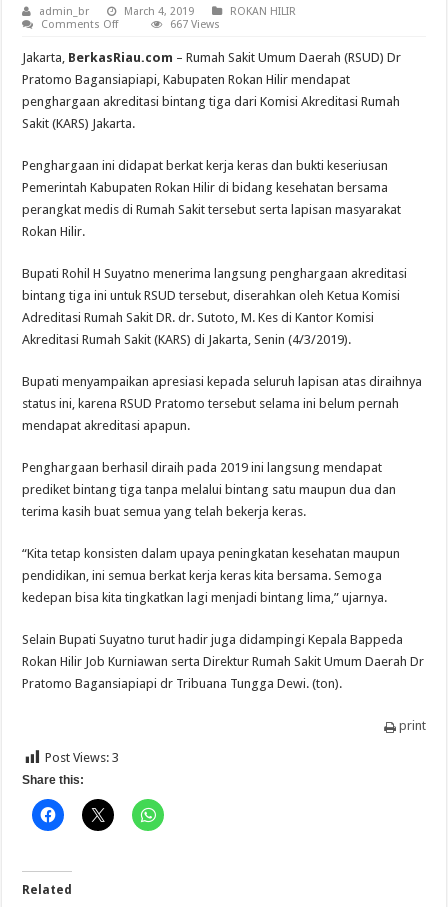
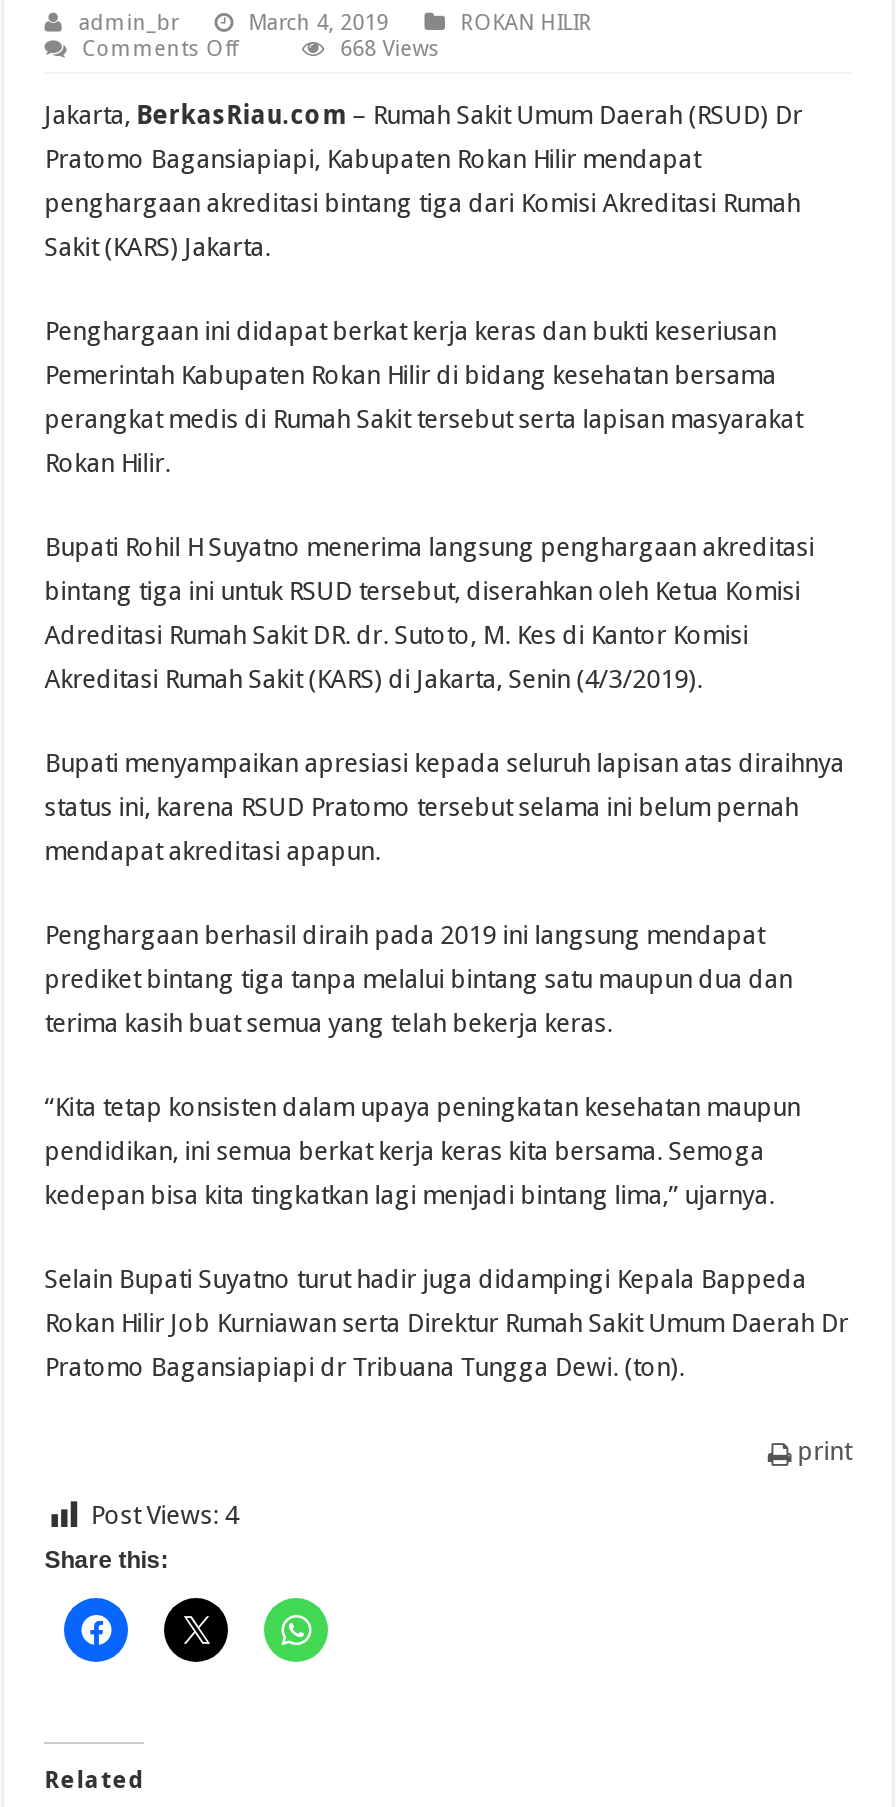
[170,18,220,31] 667 Views -> [340,36,440,62] 668 Views
[45,750,119,765] Post Views: 3 -> [90,1500,238,1530] Post Views: 4

